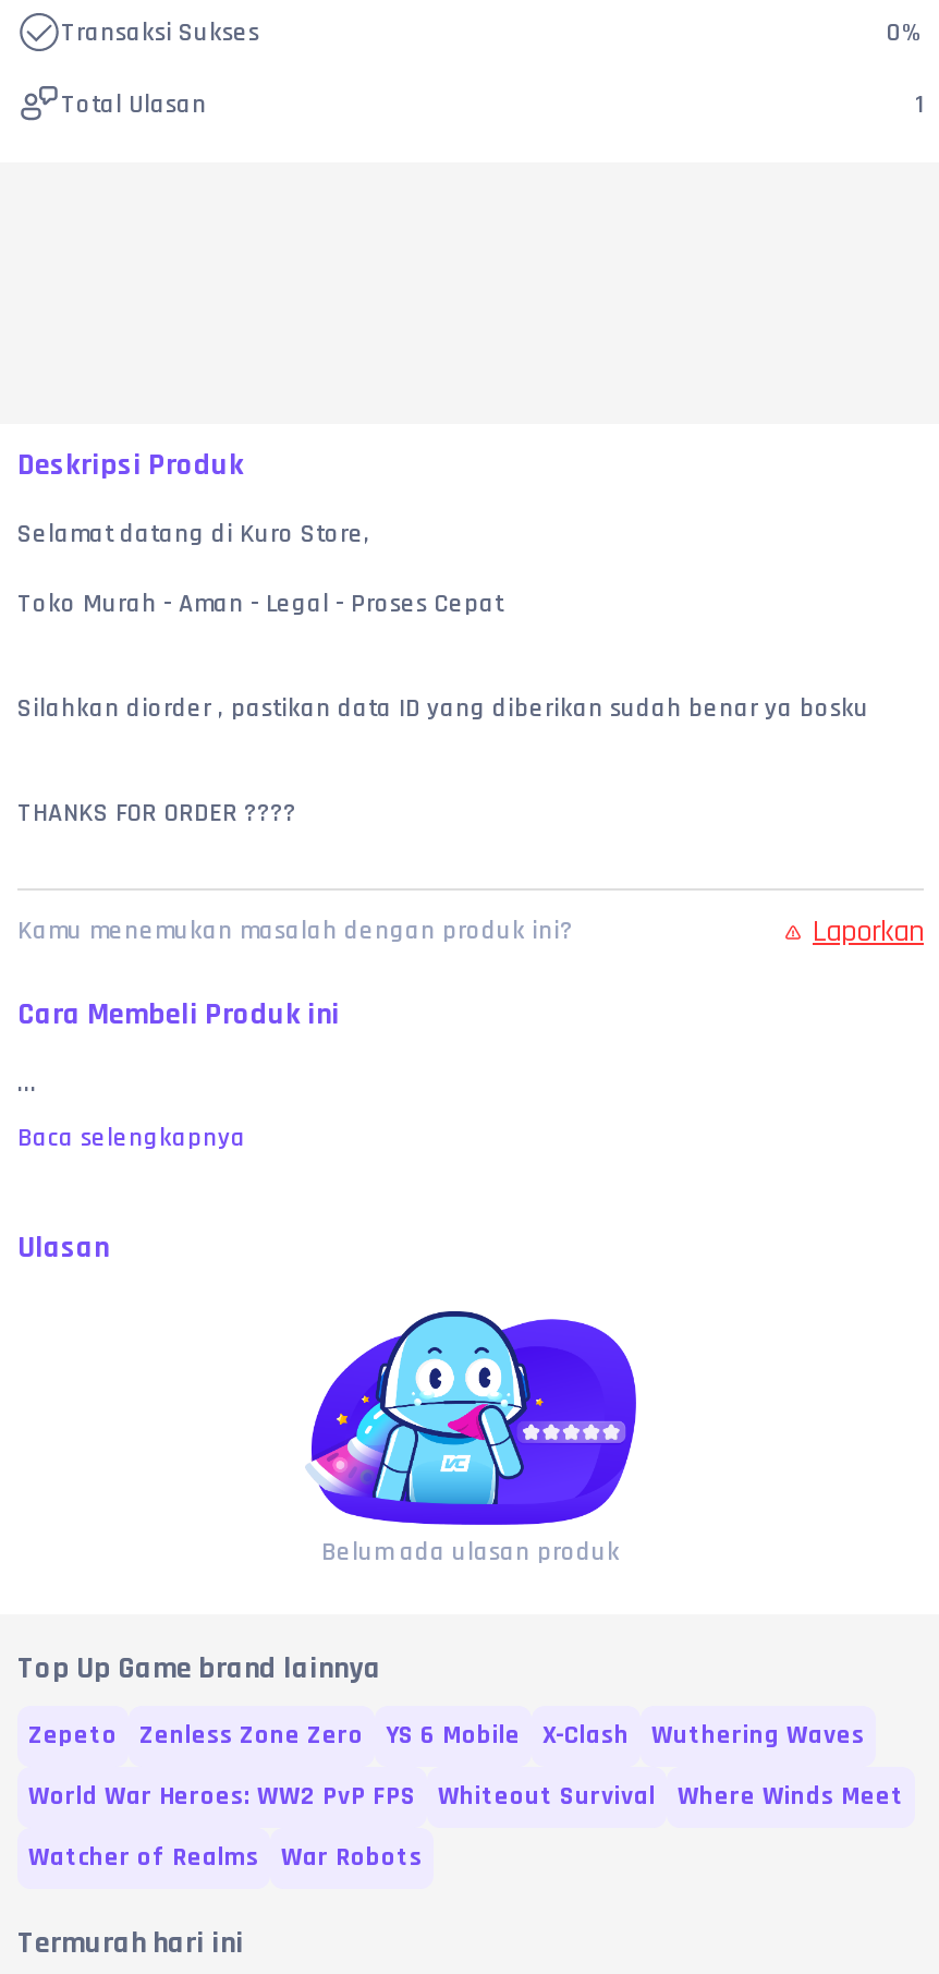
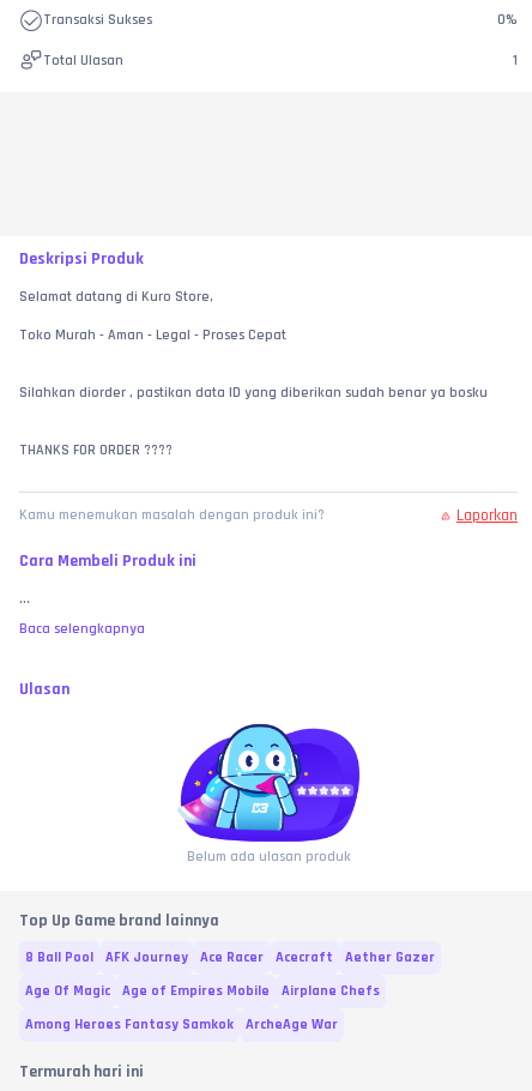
[28,1718,865,1751] Zepeto | Zenless Zone Zero | YS 6 Mobile | X-Clash | Wuthering Waves -> [25,948,435,966] 8 Ball Pool | AFK Journey | Ace Racer | Acecraft | Aether Gazer
[28,1779,904,1812] World War Heroes: WW2 PvP FPS | Whiteout Survival | Where Winds Meet -> [25,982,380,1000] Age Of Magic | Age of Empires Mobile | Airplane Chefs
[28,1840,423,1873] Watcher of Realms | War Robots -> [25,1015,338,1033] Among Heroes Fantasy Samkok | ArcheAge War

